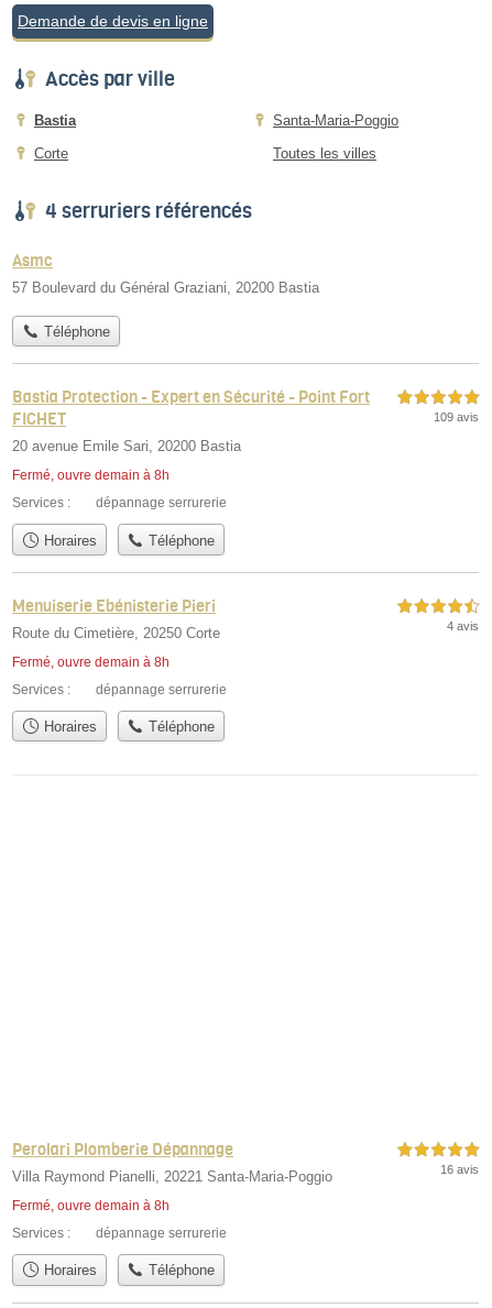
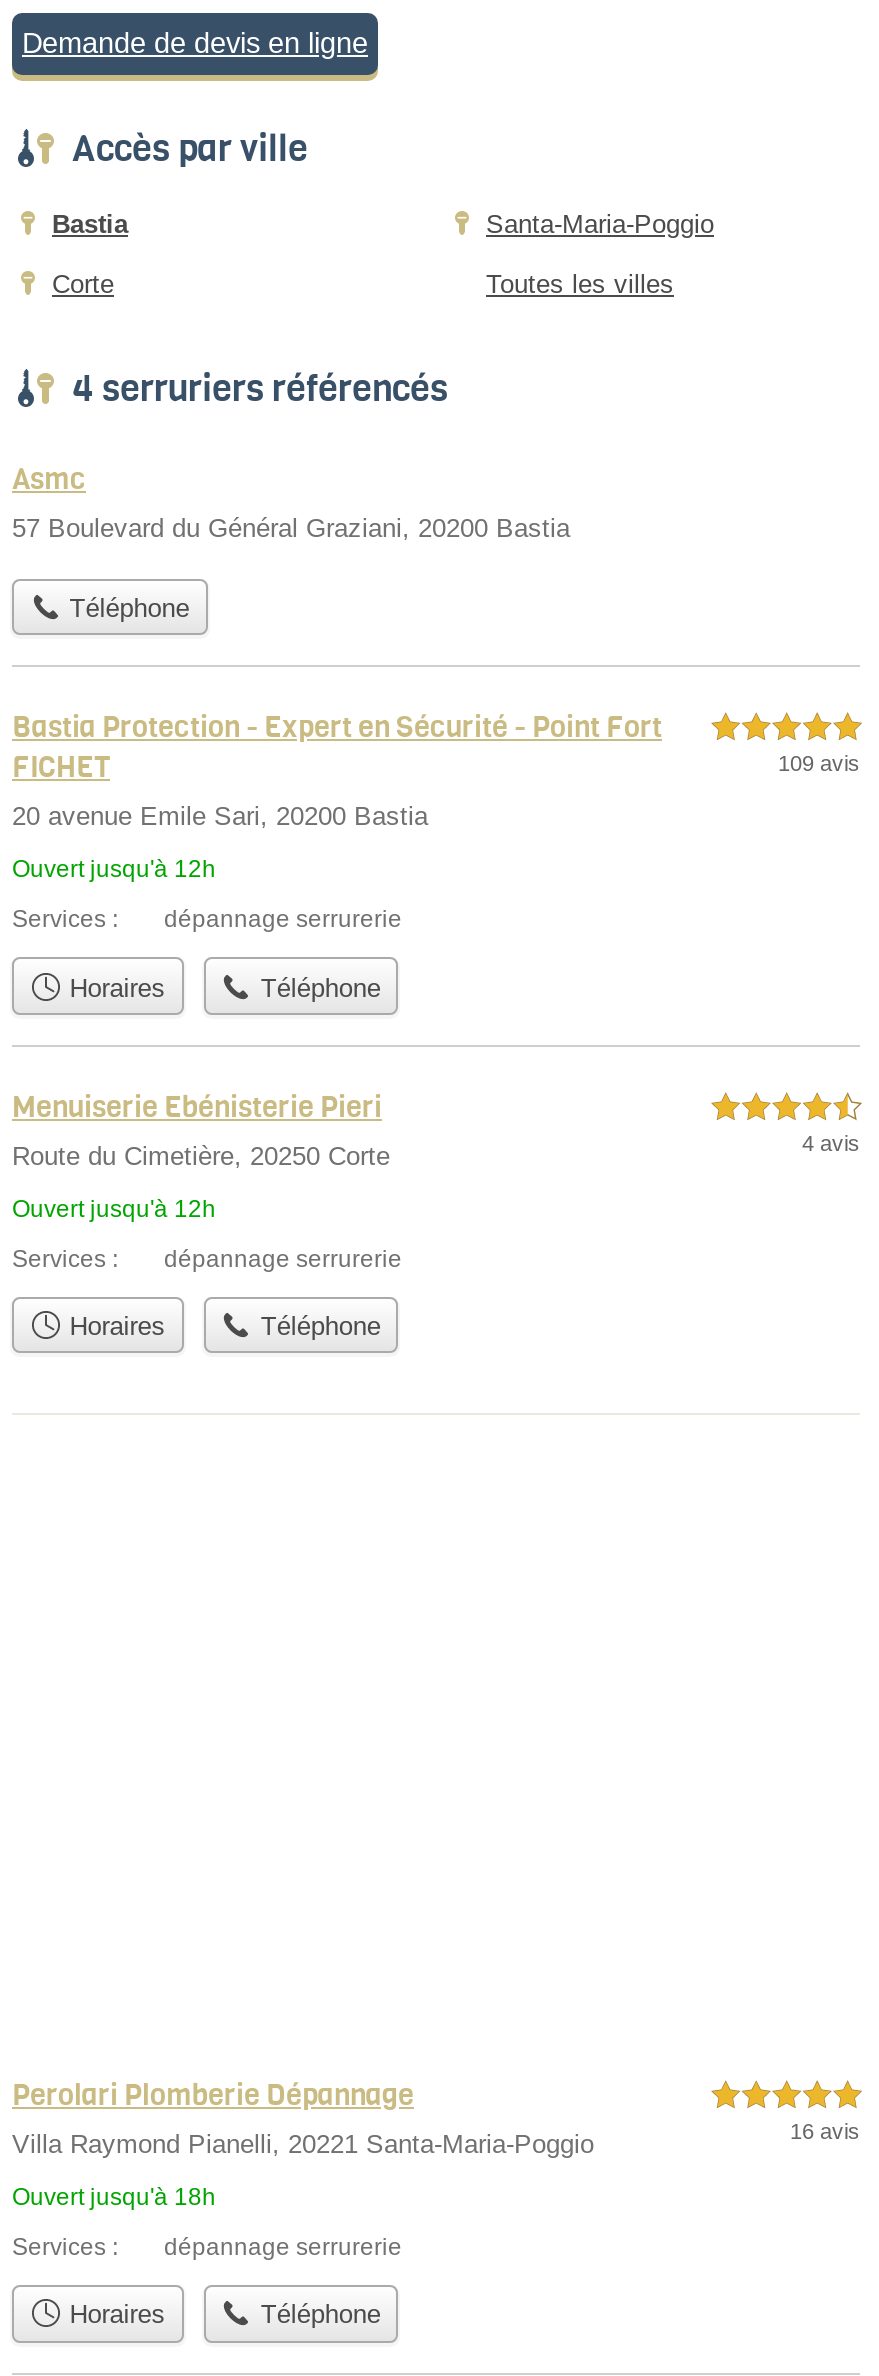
[12,468,170,483] Fermé, ouvre demain à 8h -> [12,856,216,884] Ouvert jusqu'à 12h
[12,654,170,670] Fermé, ouvre demain à 8h -> [12,1195,216,1223] Ouvert jusqu'à 12h
[12,1198,170,1214] Fermé, ouvre demain à 8h -> [12,2183,216,2211] Ouvert jusqu'à 18h

